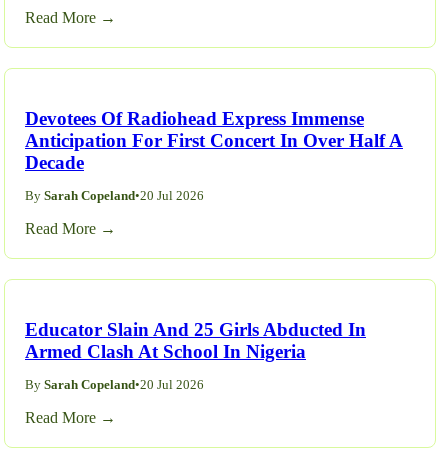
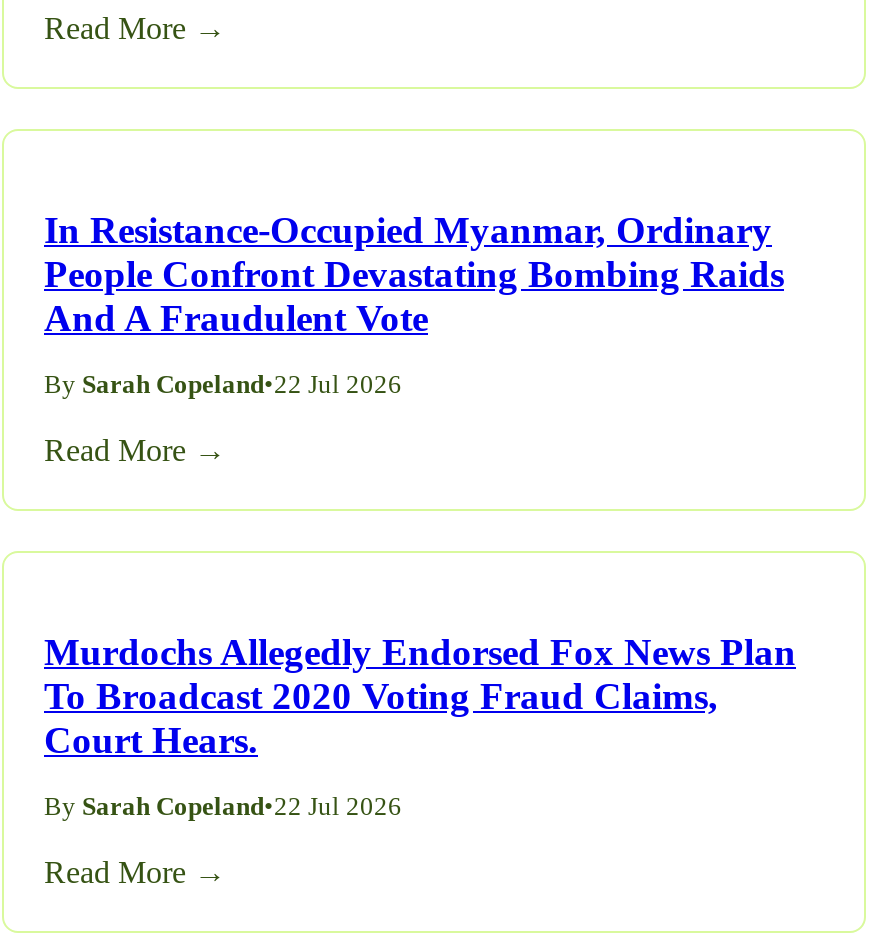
[25,108,403,173] Devotees Of Radiohead Express Immense | Anticipation For First Concert In Over Half A | Decade -> [44,210,784,340] In Resistance-Occupied Myanmar, Ordinary | People Confront Devastating Bombing Raids | And A Fraudulent Vote
[25,189,204,203] By Sarah Copeland•20 Jul 2026 -> [44,372,402,400] By Sarah Copeland•22 Jul 2026
[25,319,366,362] Educator Slain And 25 Girls Abducted In | Armed Clash At School In Nigeria -> [44,632,796,762] Murdochs Allegedly Endorsed Fox News Plan | To Broadcast 2020 Voting Fraud Claims, | Court Hears.
[25,378,204,392] By Sarah Copeland•20 Jul 2026 -> [44,794,402,822] By Sarah Copeland•22 Jul 2026

